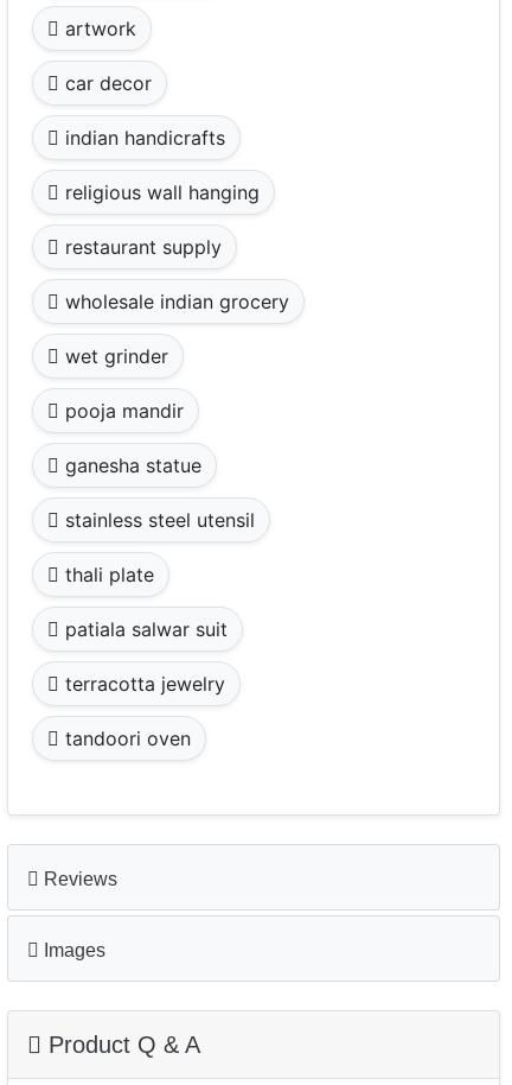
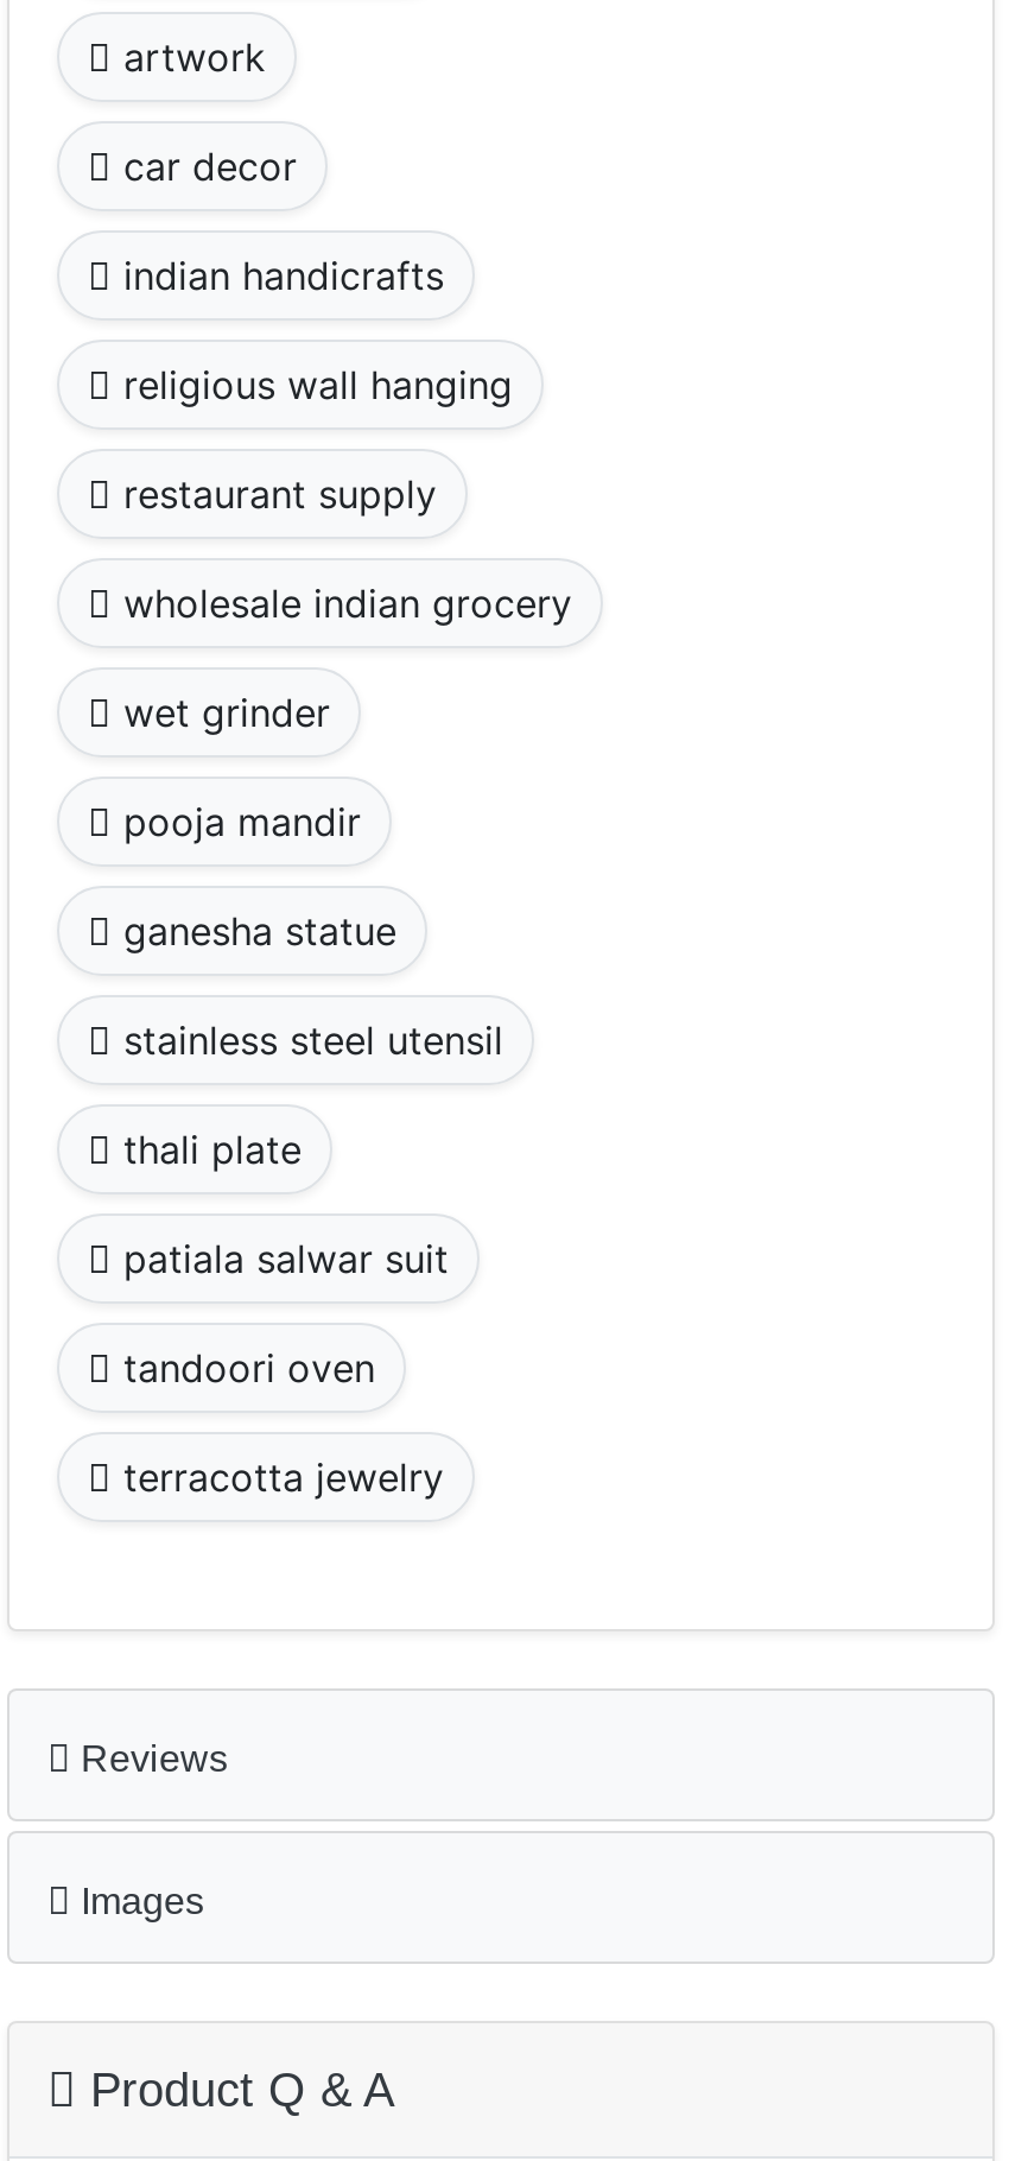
moved [59,671,225,695] -> [112,1452,444,1500]: terracotta jewelry
moved [59,726,191,750] -> [112,1343,375,1390]: tandoori oven

